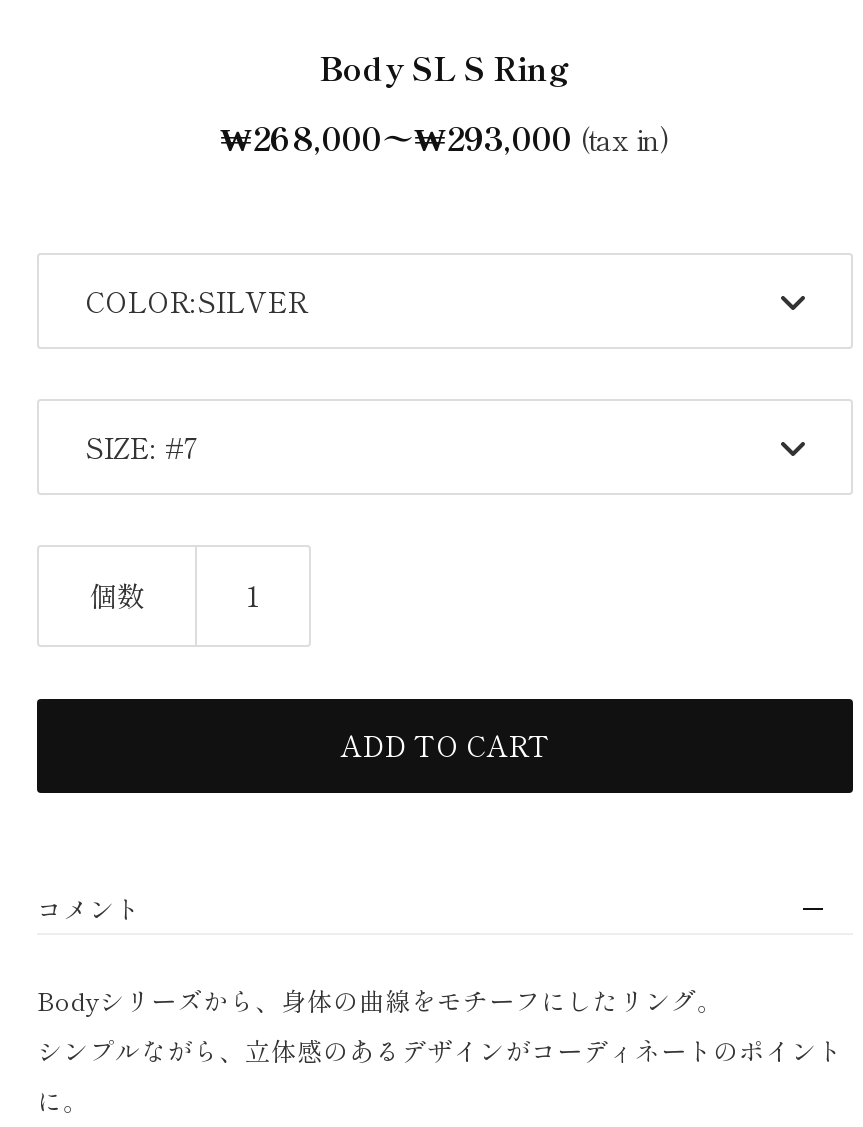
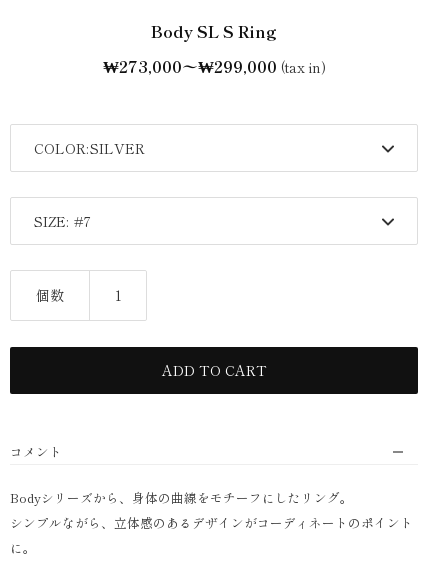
[220,114,670,162] ₩268,000〜₩293,000 (tax in) -> [102,54,325,78] ₩273,000〜₩299,000 (tax in)

